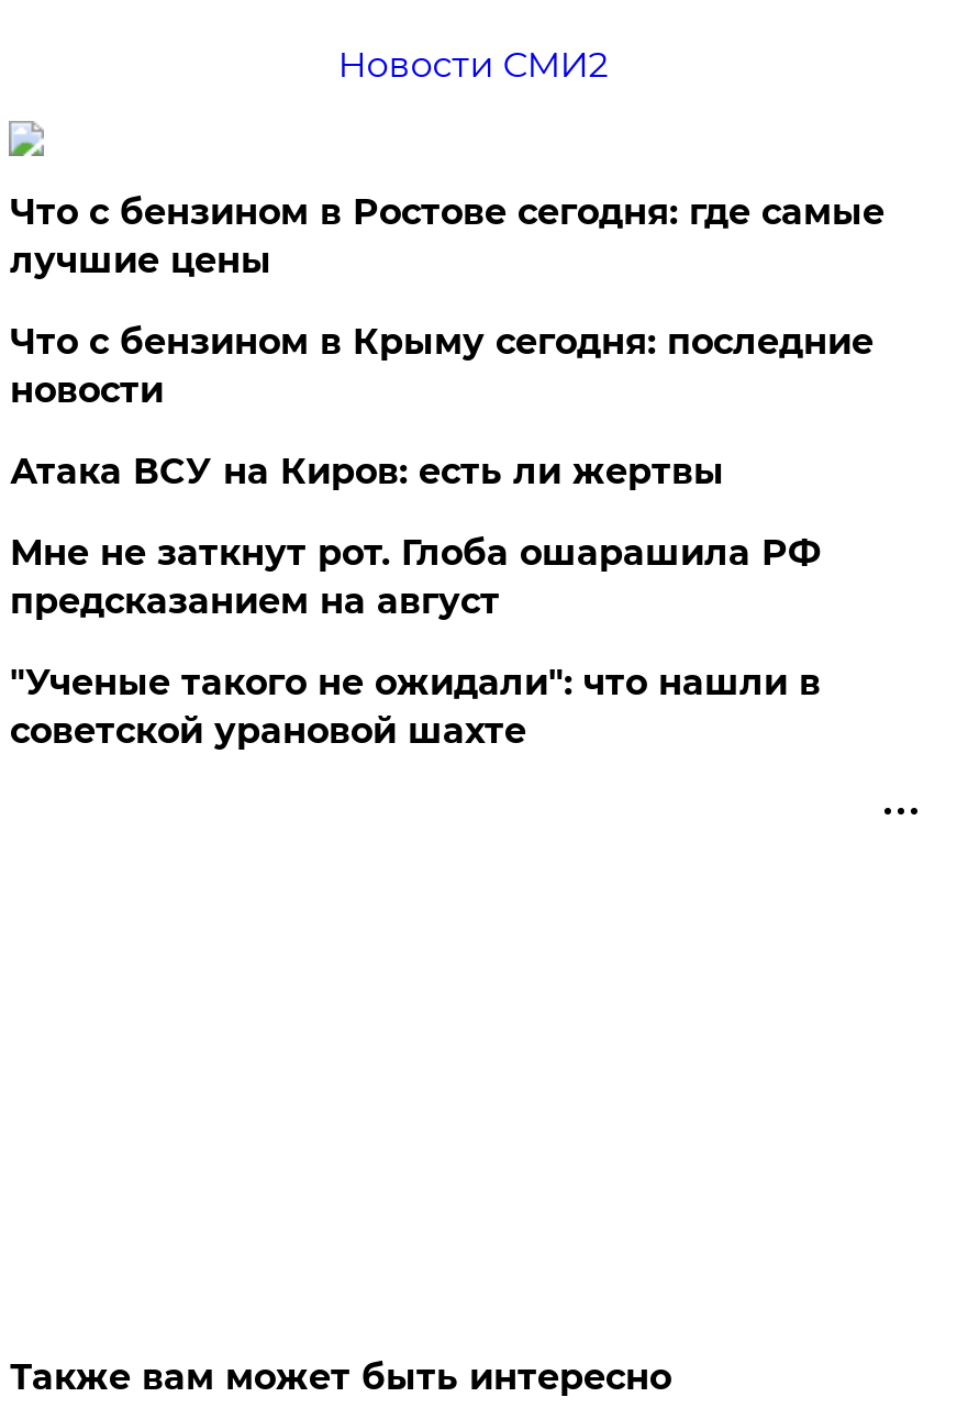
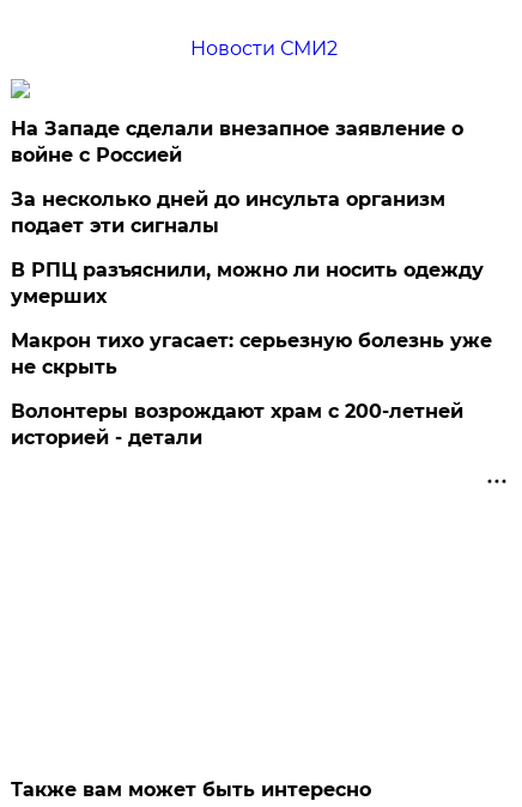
[10,191,884,281] Что с бензином в Ростове сегодня: где самые | лучшие цены -> [11,117,464,166] На Западе сделали внезапное заявление о | войне с Россией
[10,321,873,411] Что с бензином в Крыму сегодня: последние | новости -> [11,188,446,237] За несколько дней до инсульта организм | подает эти сигналы
[10,450,724,492] Атака ВСУ на Киров: есть ли жертвы -> [11,259,484,308] В РПЦ разъяснили, можно ли носить одежду | умерших
[10,532,821,622] Мне не заткнут рот. Глоба ошарашила РФ | предсказанием на август -> [11,329,493,378] Макрон тихо угасает: серьезную болезнь уже | не скрыть
[10,661,821,752] "Ученые такого не ожидали": что нашли в | советской урановой шахте -> [11,400,464,449] Волонтеры возрождают храм с 200-летней | историей - детали

